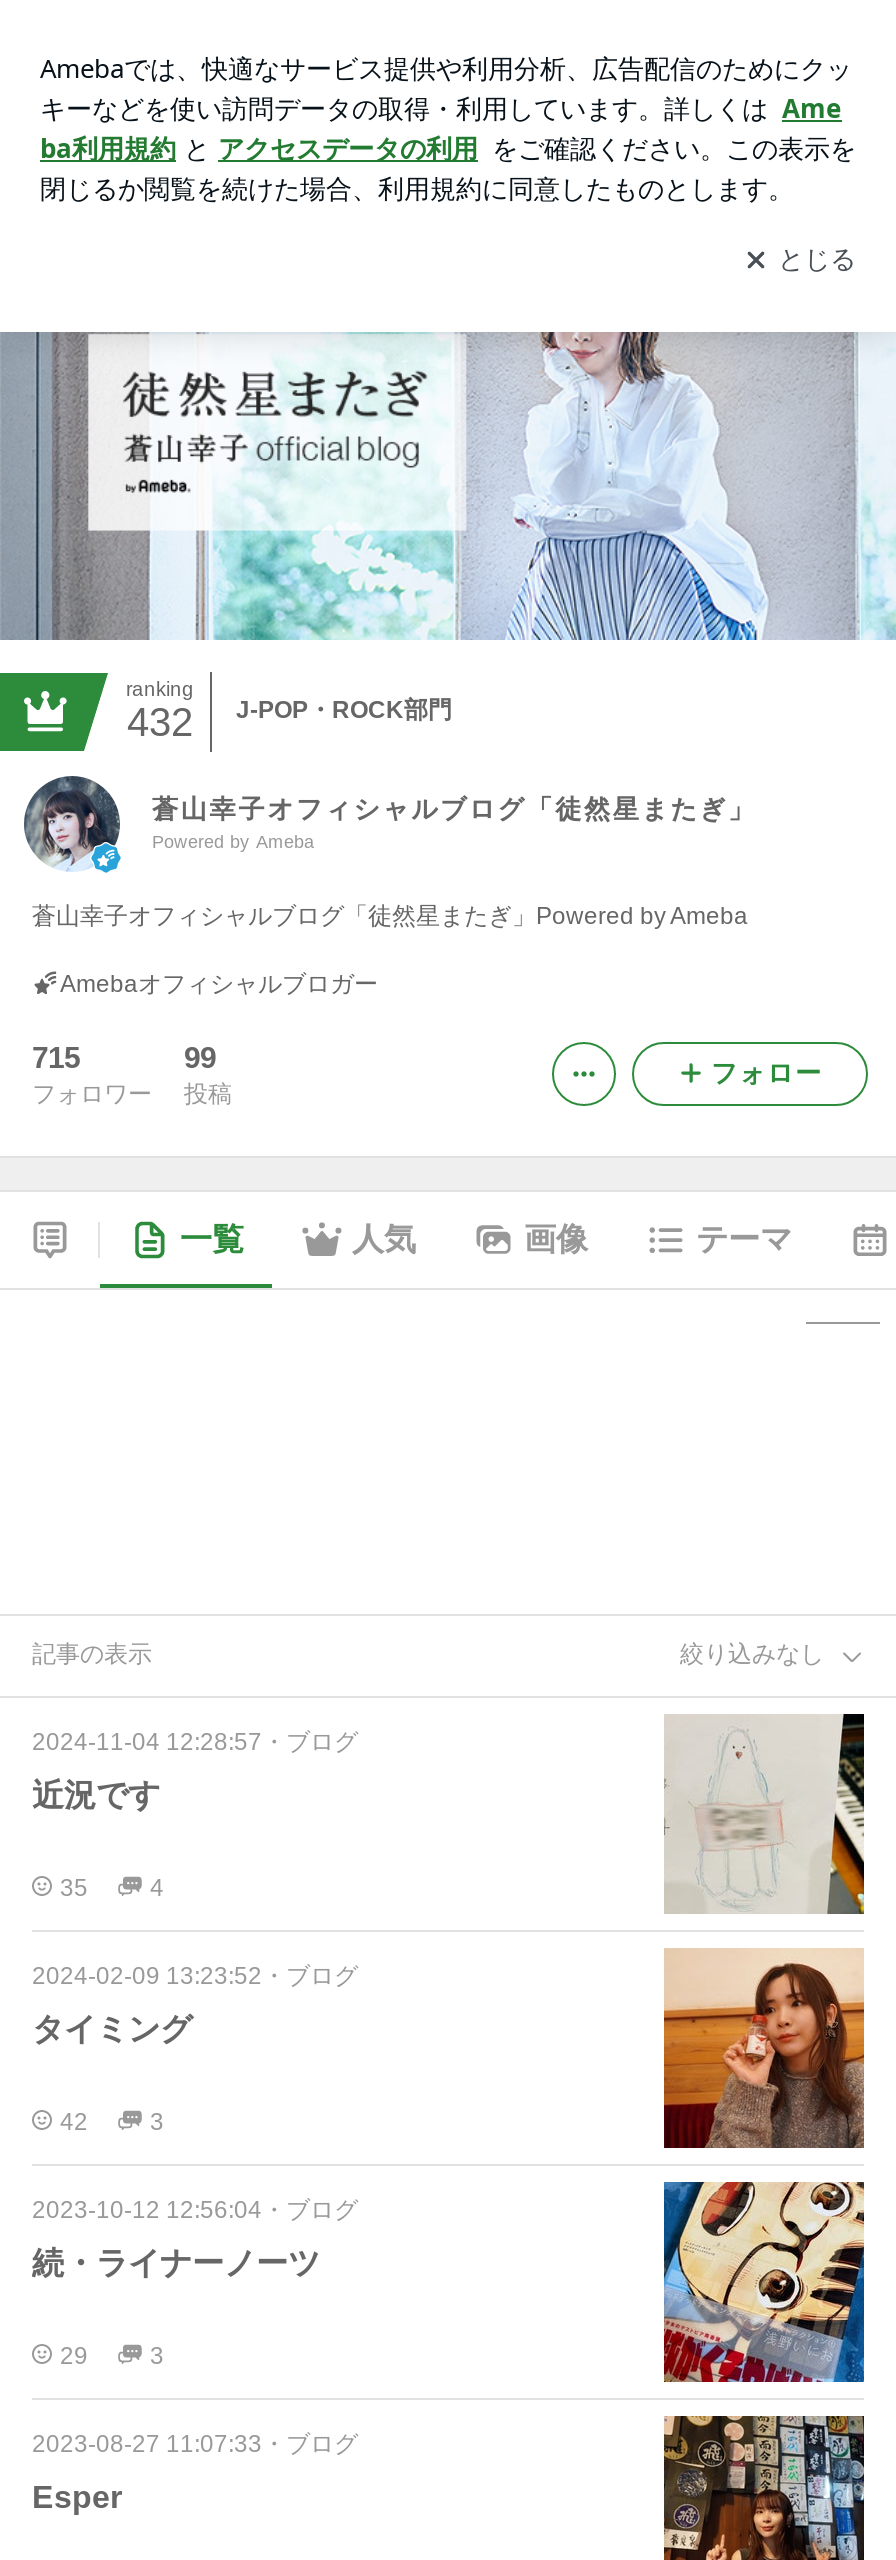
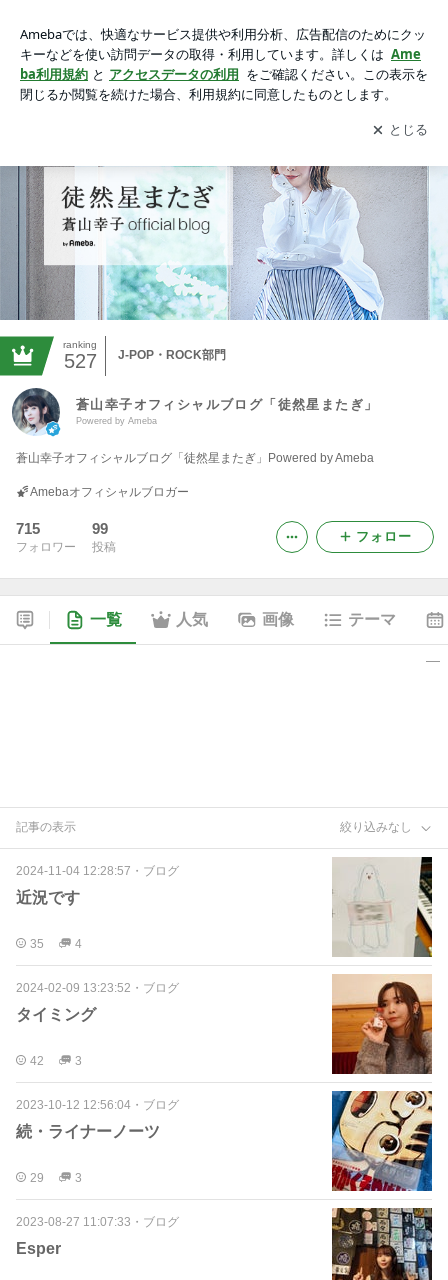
[127,696,452,743] 432 J-POP・ROCK部門 -> [63,348,226,371] 527 J-POP・ROCK部門

